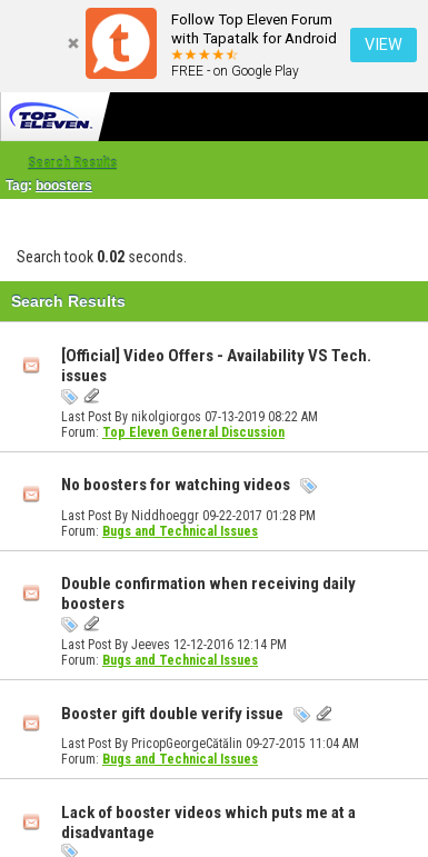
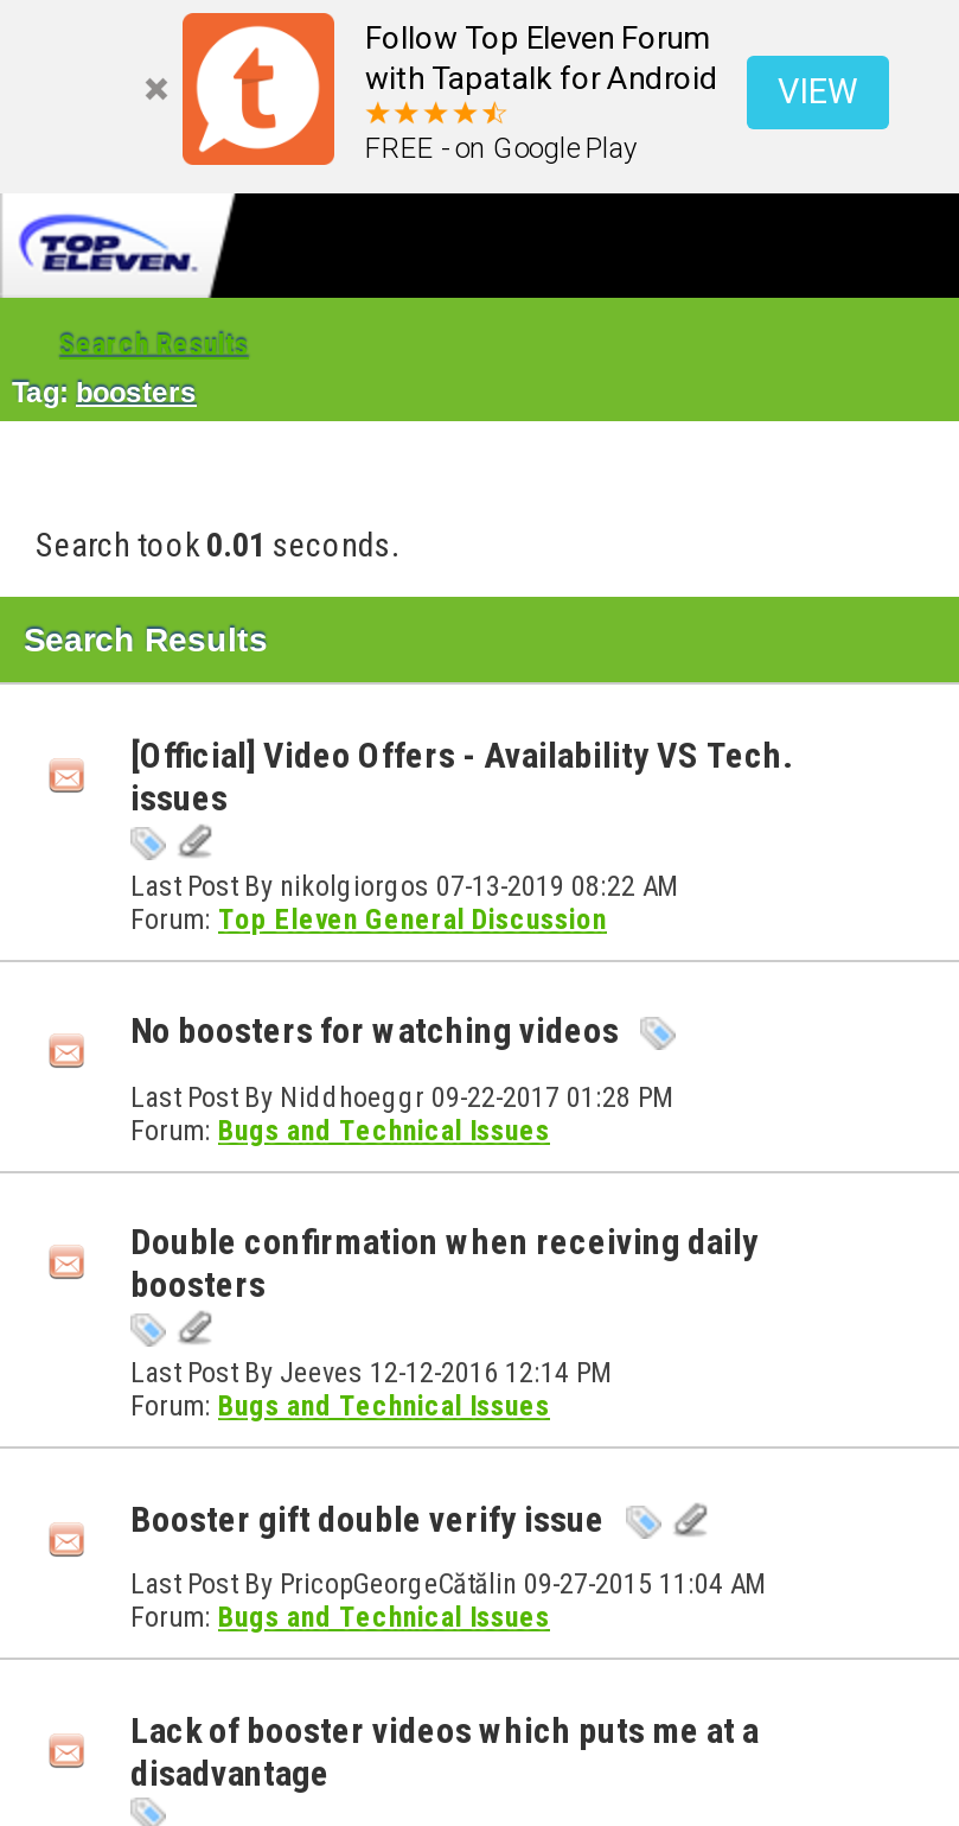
[17,248,187,266] Search took 0.02 seconds. -> [36,526,398,564] Search took 0.01 seconds.

